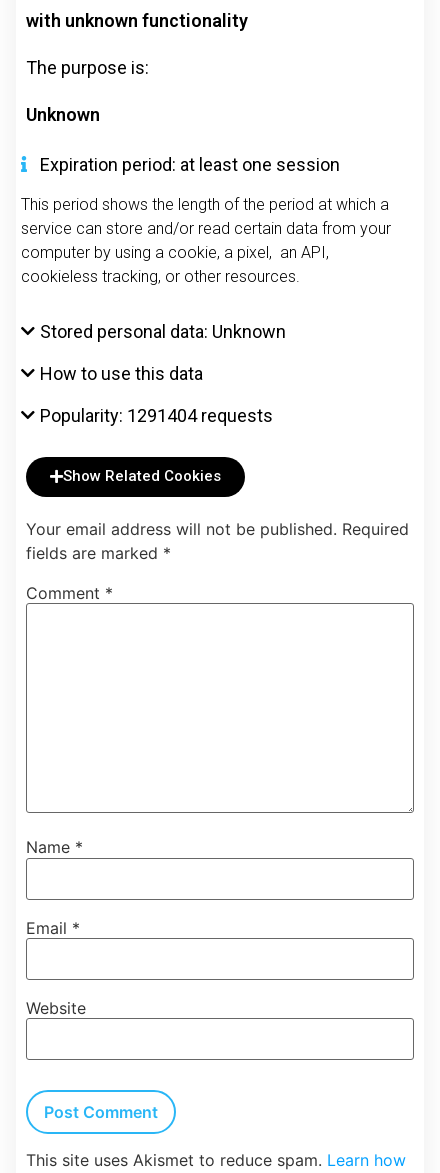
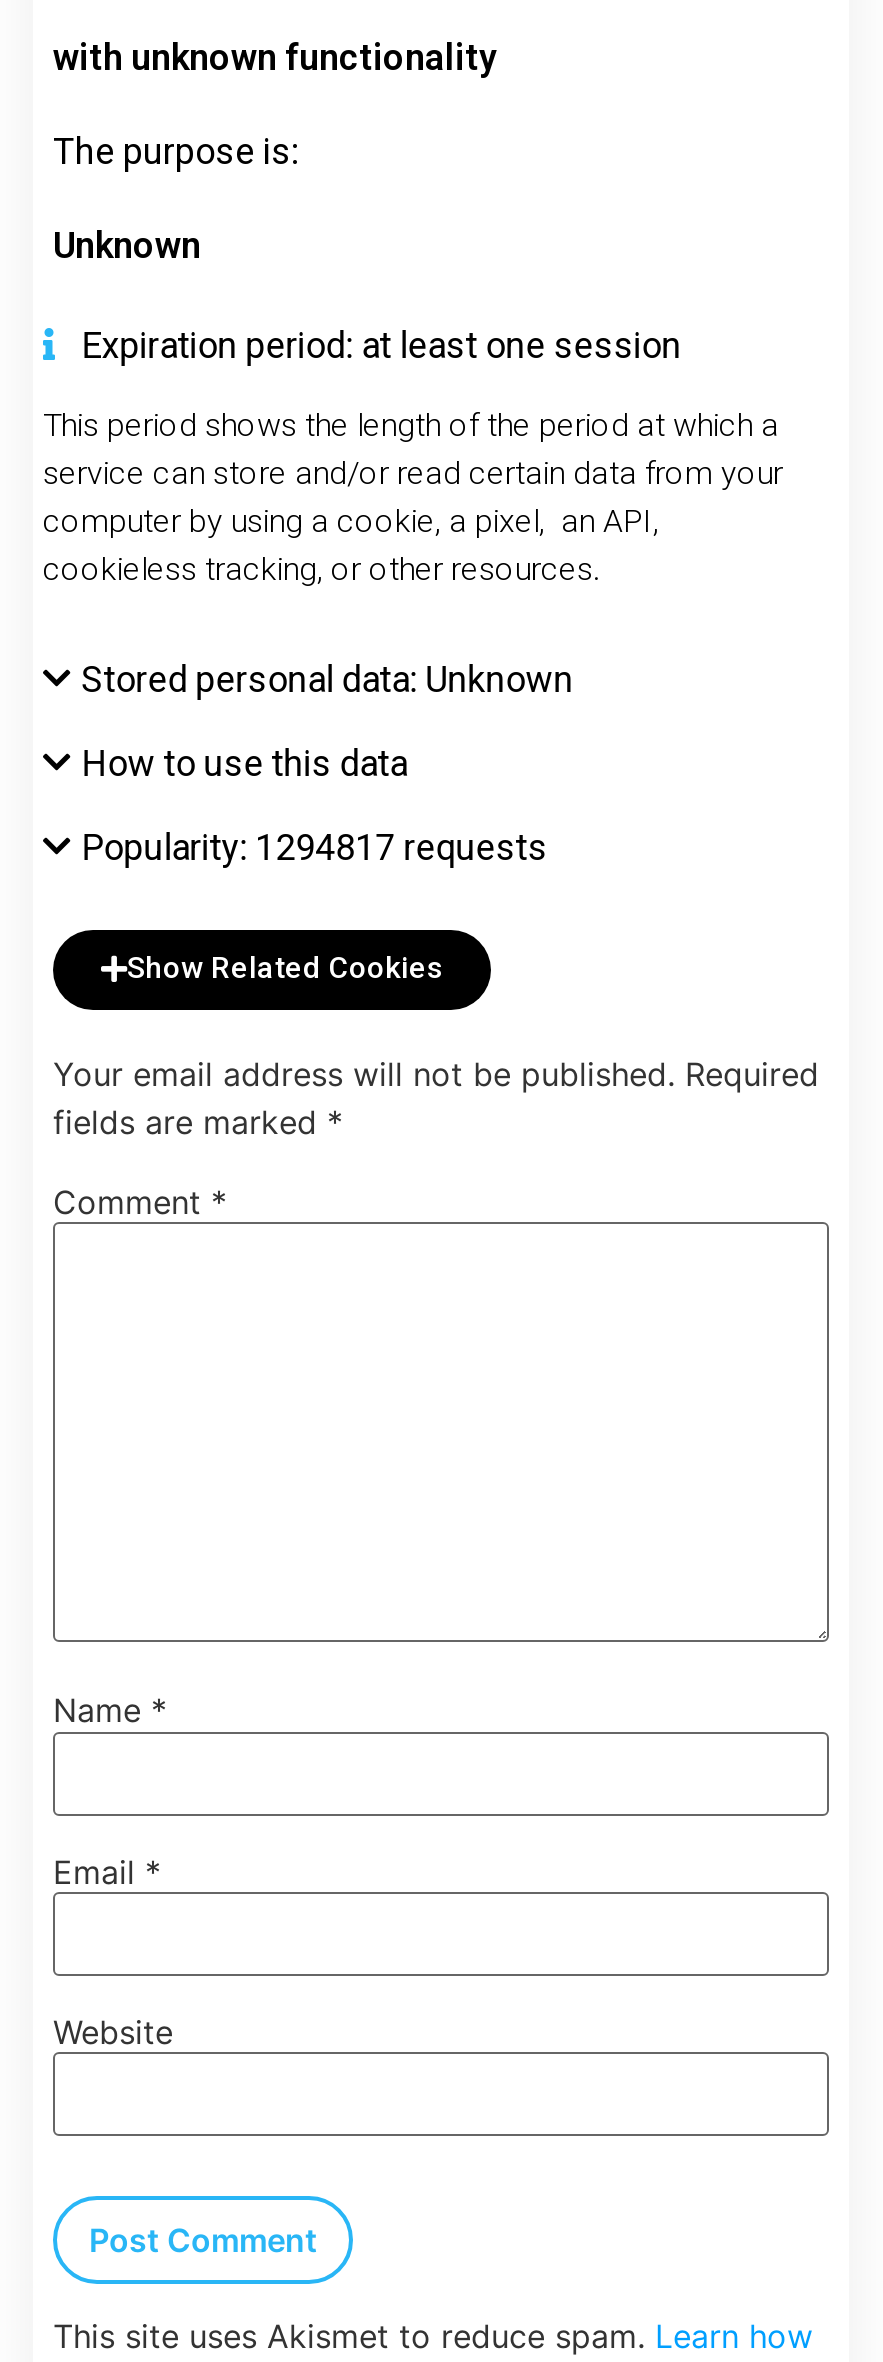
[40,405,273,426] Popularity: 1291404 requests -> [81,826,547,868] Popularity: 1294817 requests

